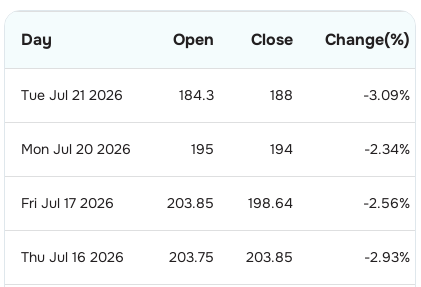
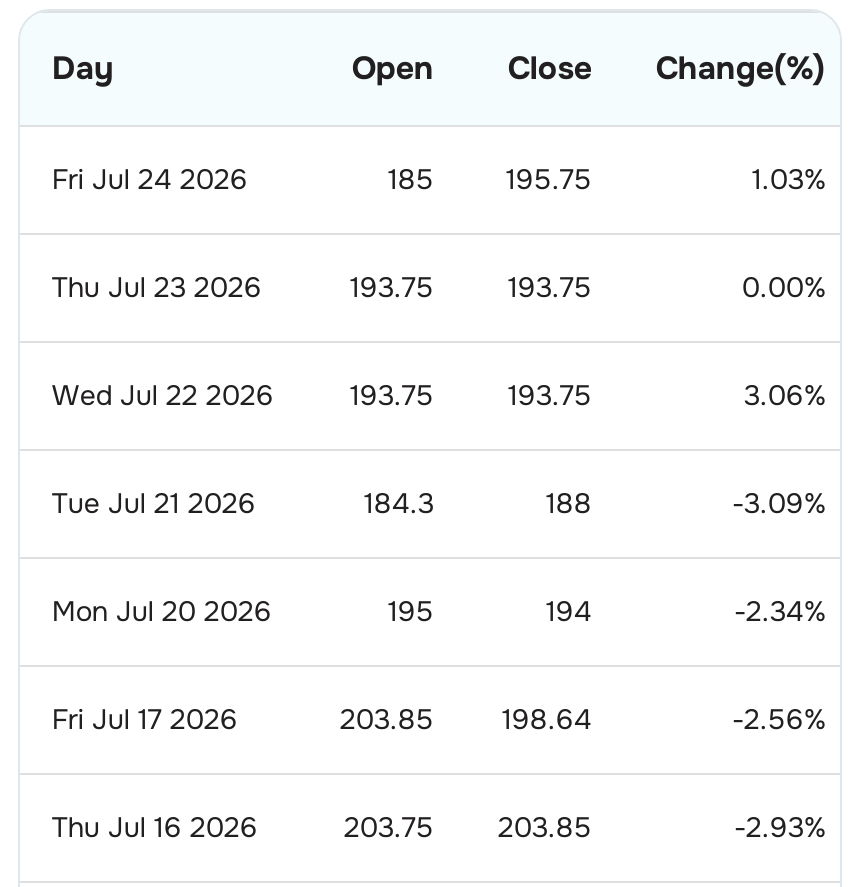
none -> [52,161,826,413] Fri Jul 24 2026 | 185 | 195.75 | 1.03% | Thu Jul 23 2026 | 193.75 | 193.75 | 0.00% | Wed Jul 22 2026 | 193.75 | 193.75 | 3.06%

